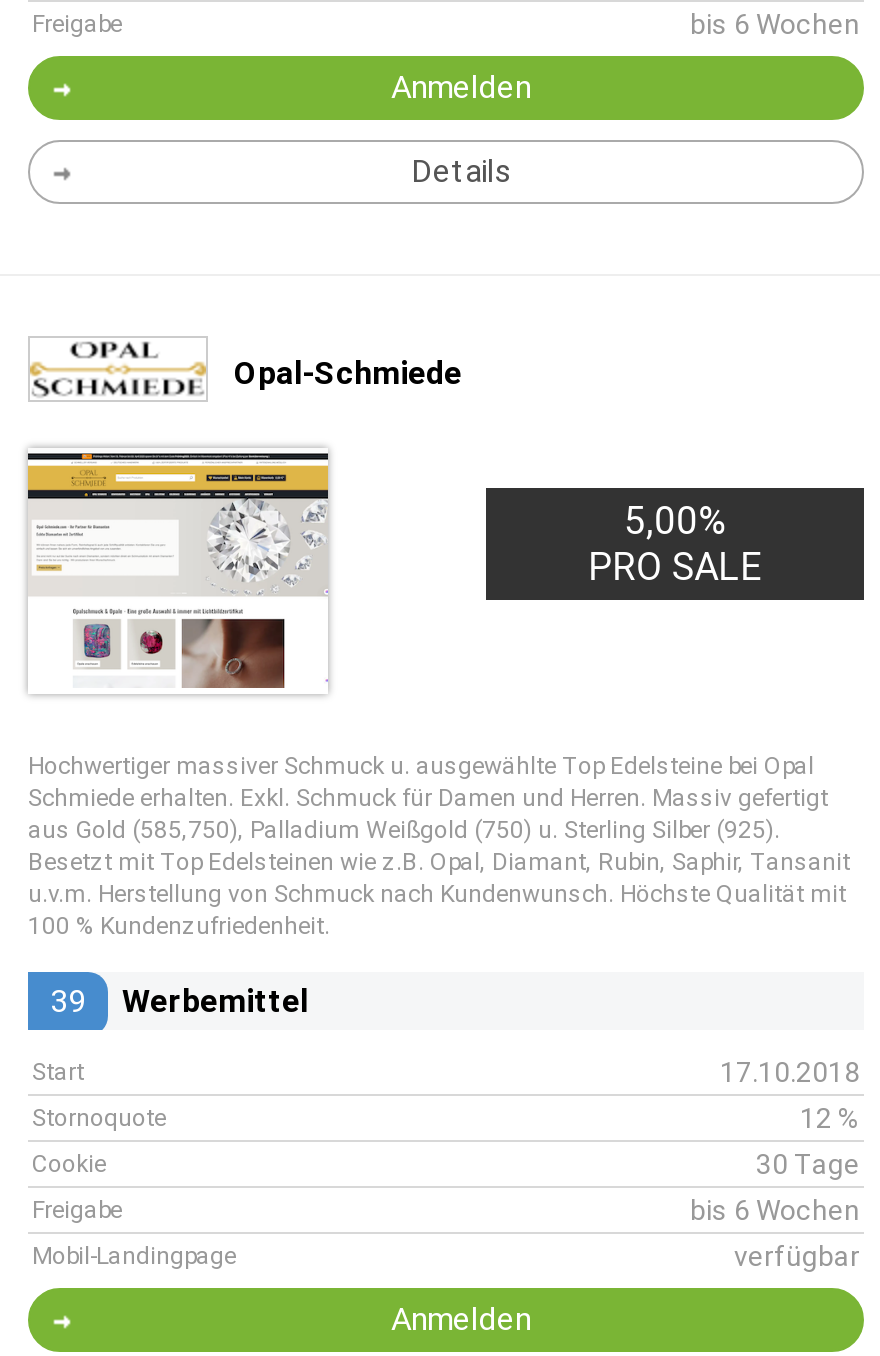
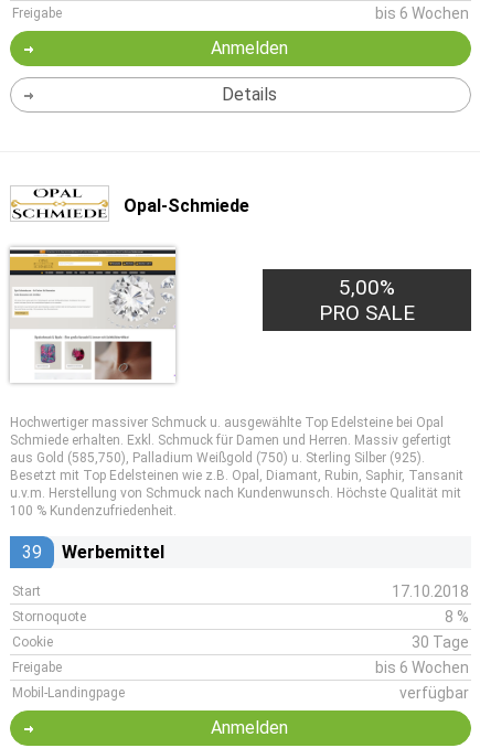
[800,1102,860,1134] 12 % -> [445,608,469,626] 8 %

